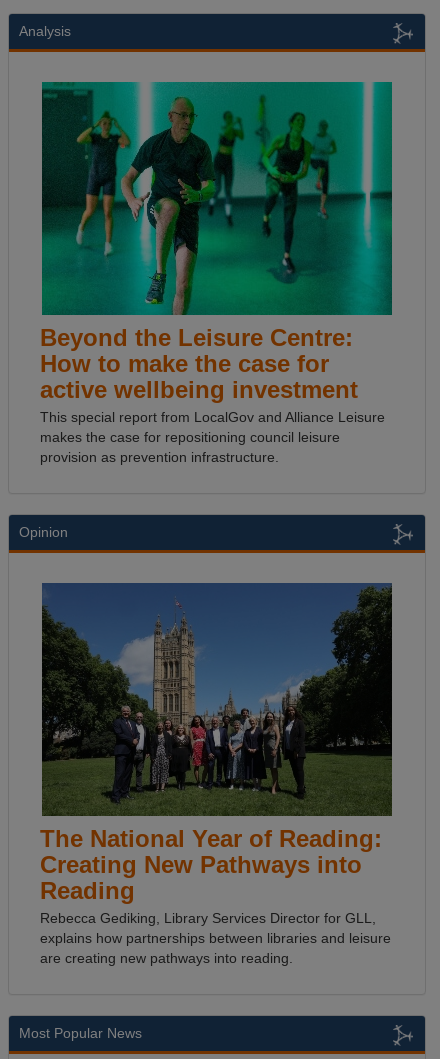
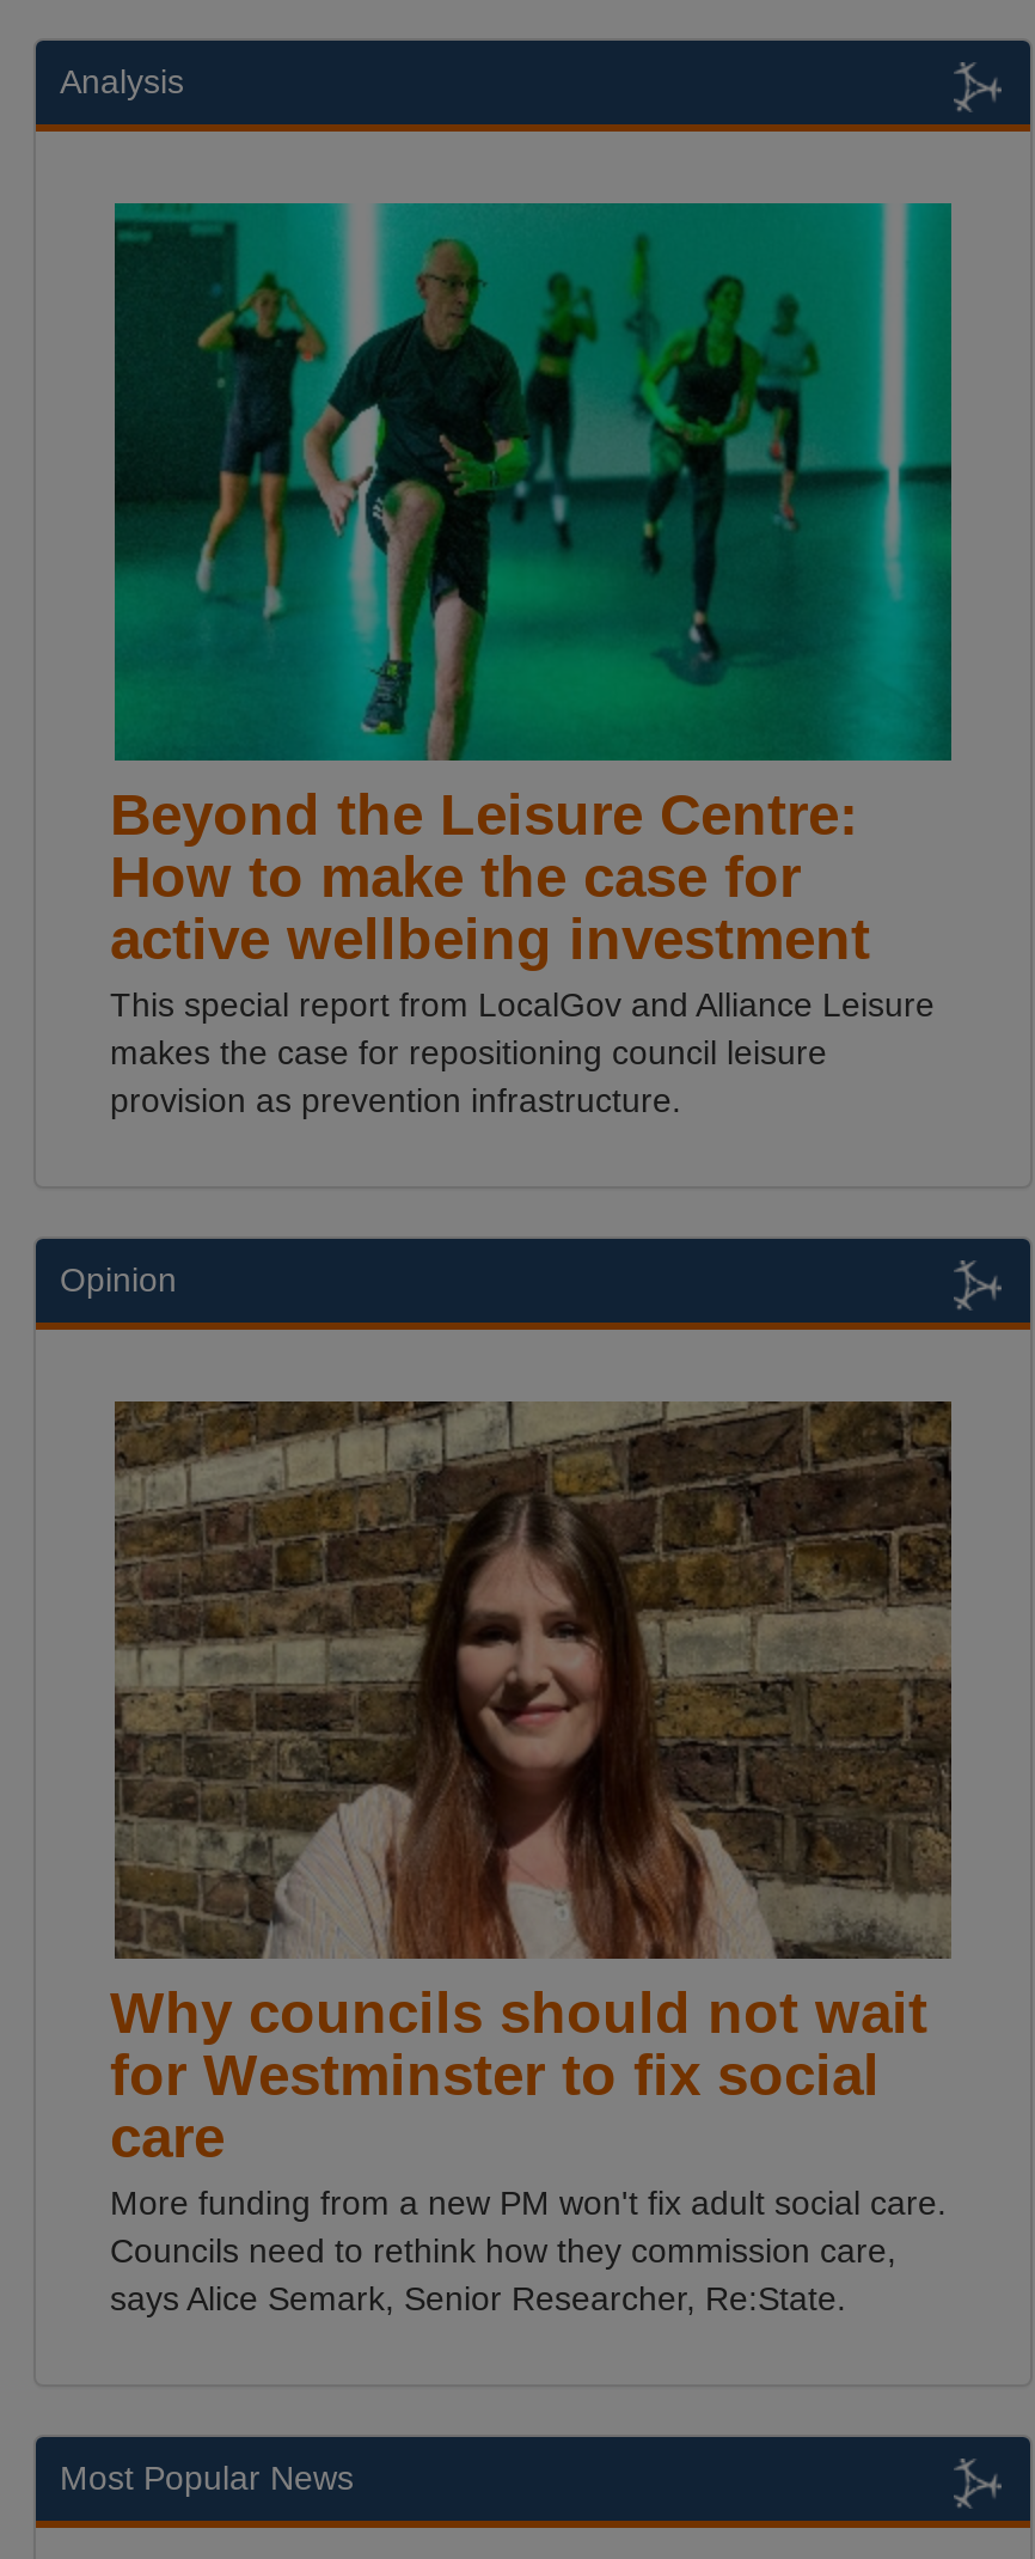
[40,582,393,966] [image] | The National Year of Reading: | Creating New Pathways into | Reading | Rebecca Gediking, Library Services Director for GLL, | explains how partnerships between libraries and leisure | are creating new pathways into reading. -> [110,1399,954,2317] [image] | Why councils should not wait | for Westminster to fix social | care | More funding from a new PM won't fix adult social care. | Councils need to rethink how they commission care, | says Alice Semark, Senior Researcher, Re:State.

